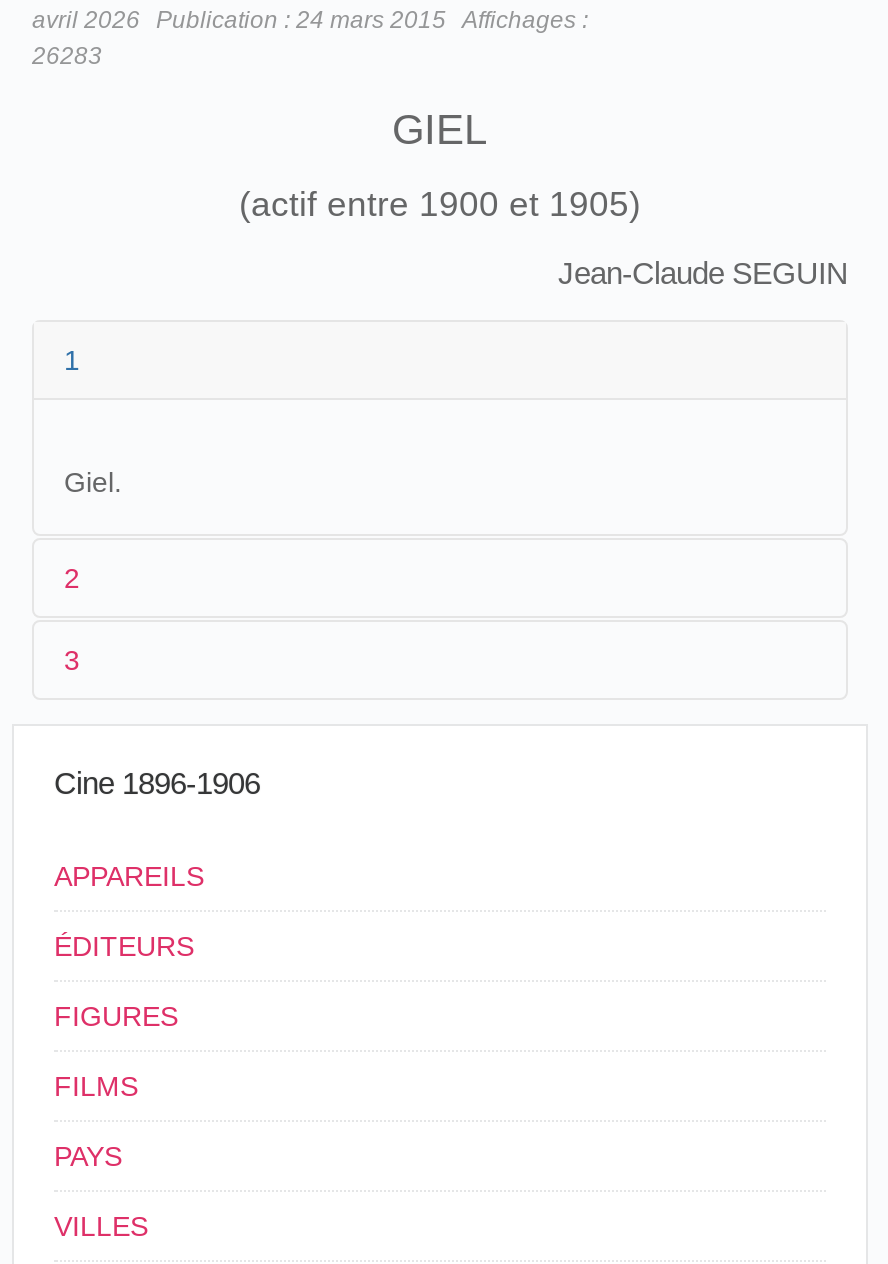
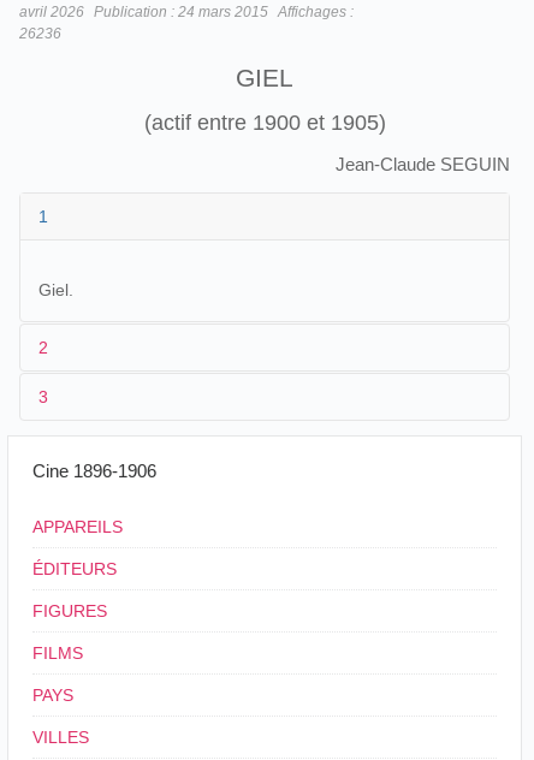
[32,42,102,70] 26283 -> [19,25,61,42] 26236

